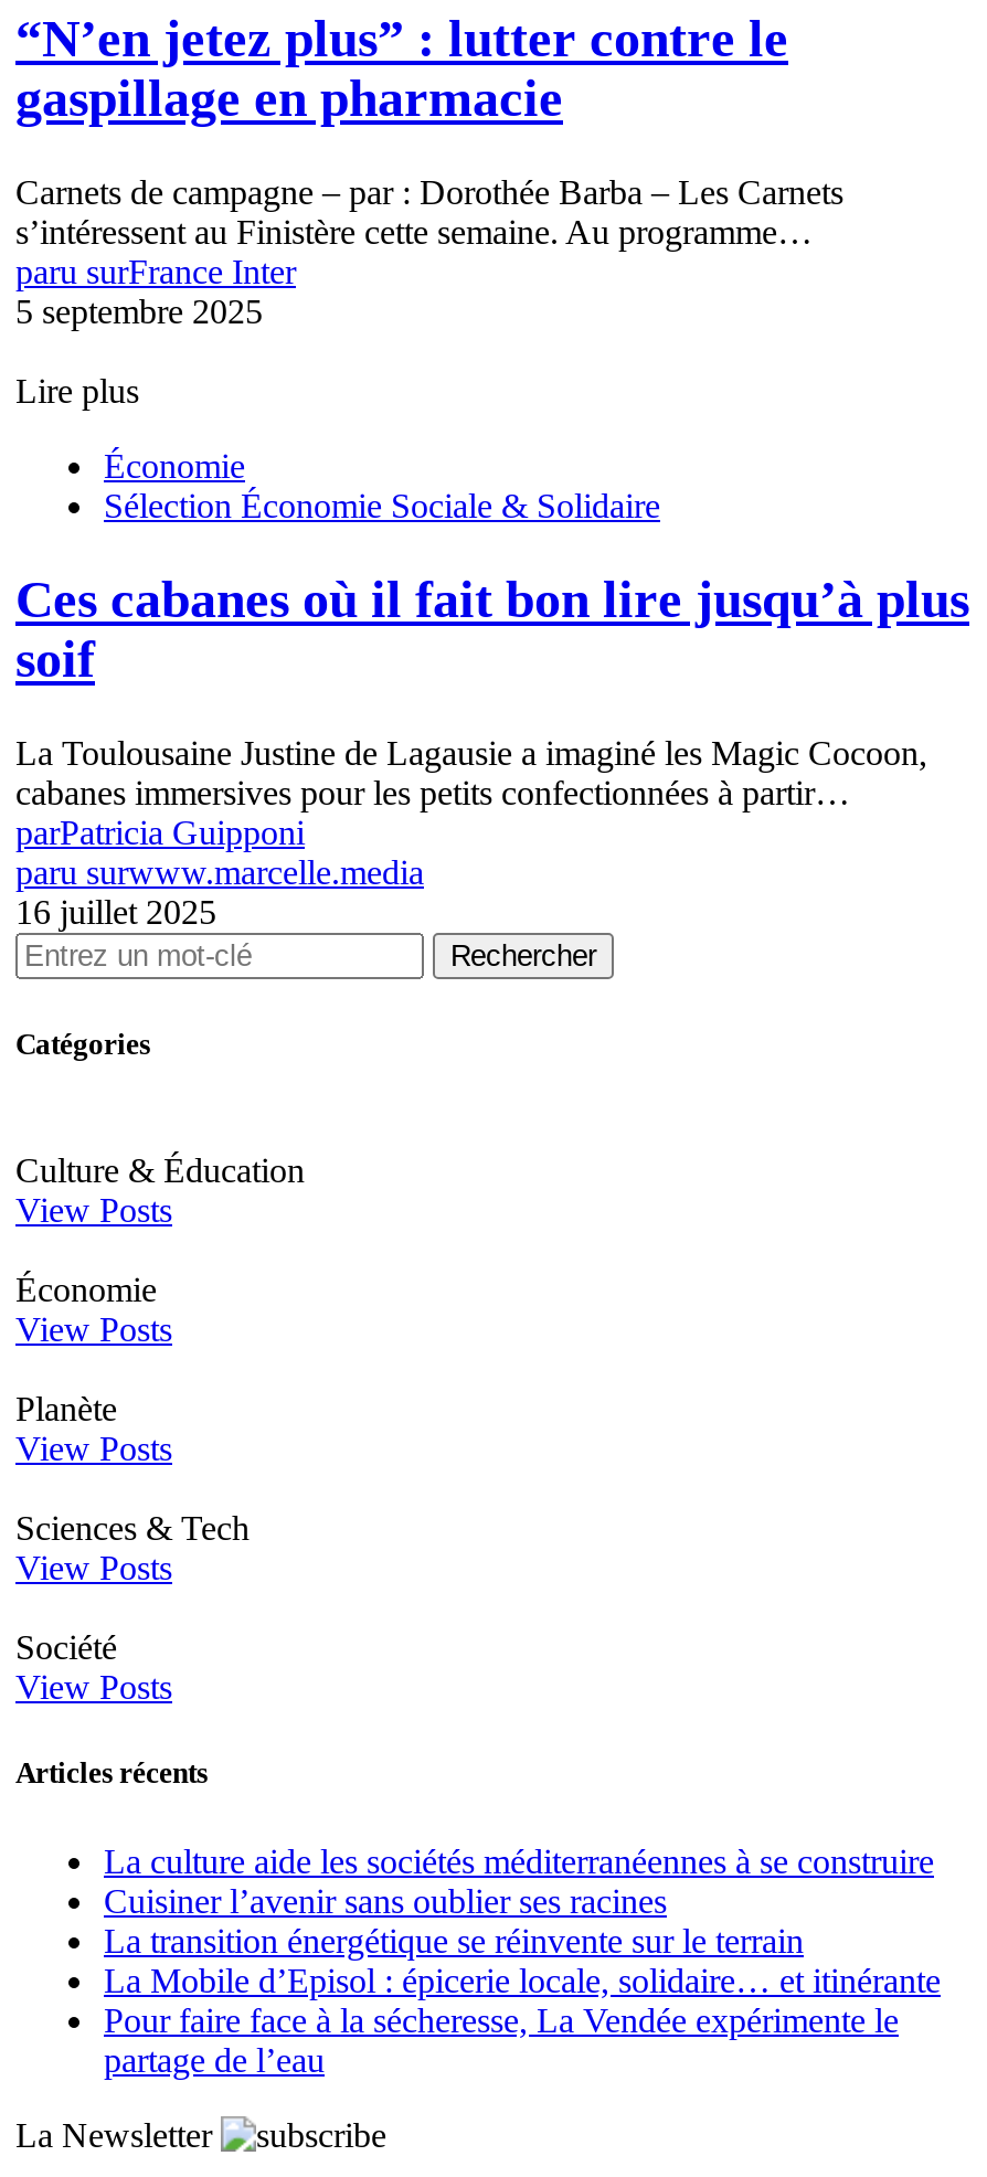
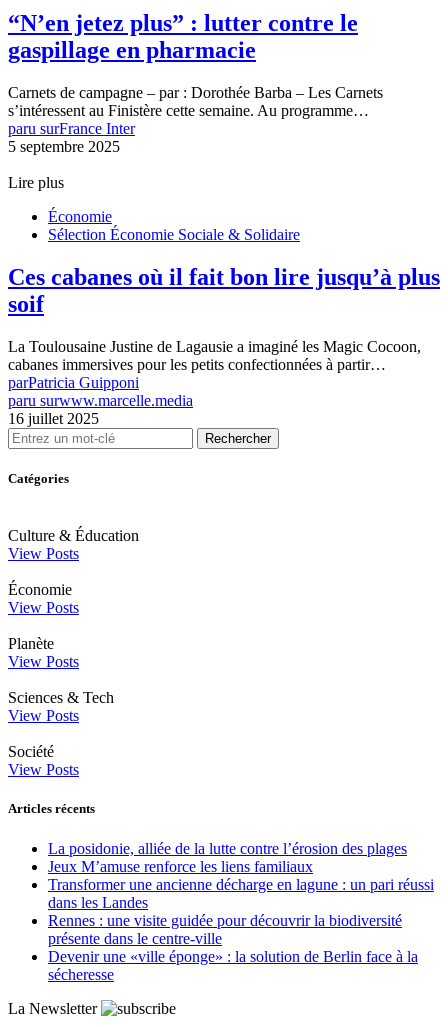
[104,1842,941,2078] La culture aide les sociétés méditerranéennes à se construire | Cuisiner l’avenir sans oublier ses racines | La transition énergétique se réinvente sur le terrain | La Mobile d’Episol : épicerie locale, solidaire… et itinérante | Pour faire face à la sécheresse, La Vendée expérimente le | partage de l’eau -> [48,840,434,983] La posidonie, alliée de la lutte contre l’érosion des plages | Jeux M’amuse renforce les liens familiaux | Transformer une ancienne décharge en lagune : un pari réussi | dans les Landes | Rennes : une visite guidée pour découvrir la biodiversité | présente dans le centre-ville | Devenir une «ville éponge» : la solution de Berlin face à la | sécheresse

